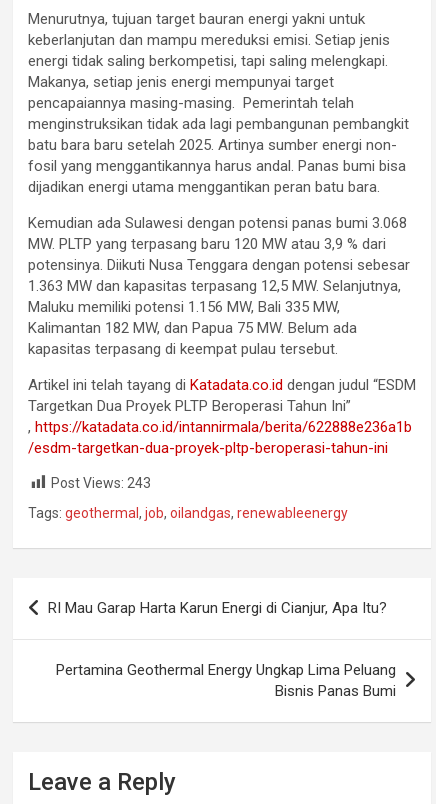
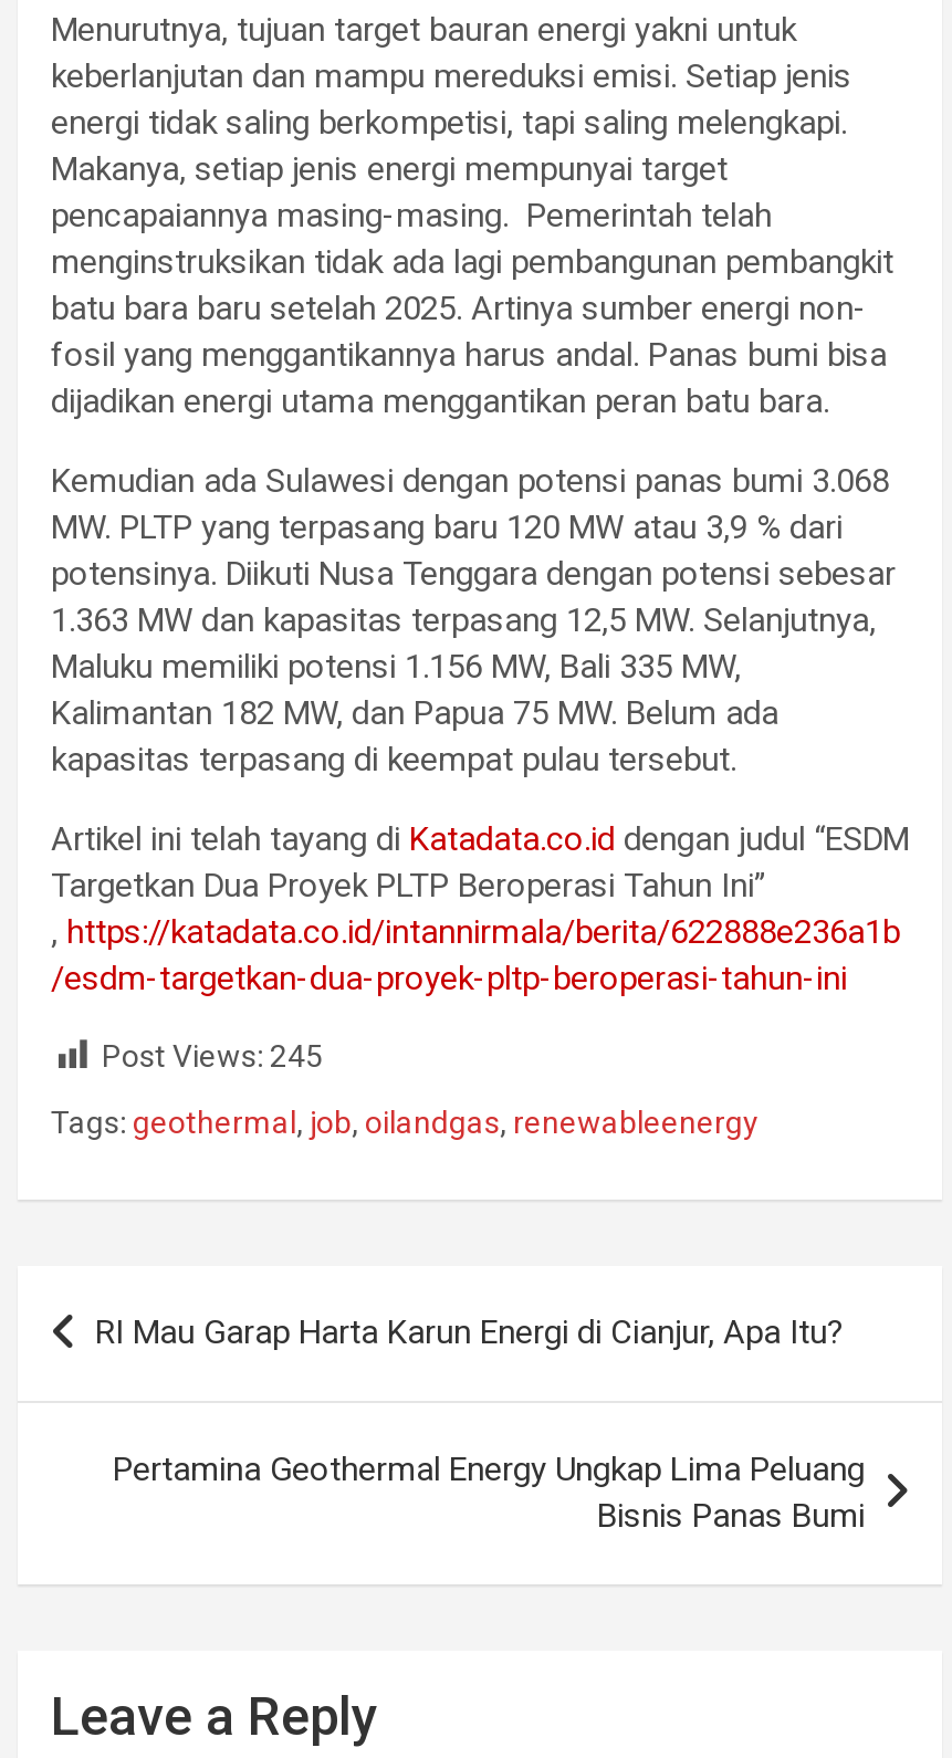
[51,475,151,491] Post Views: 243 -> [102,1038,323,1073] Post Views: 245

